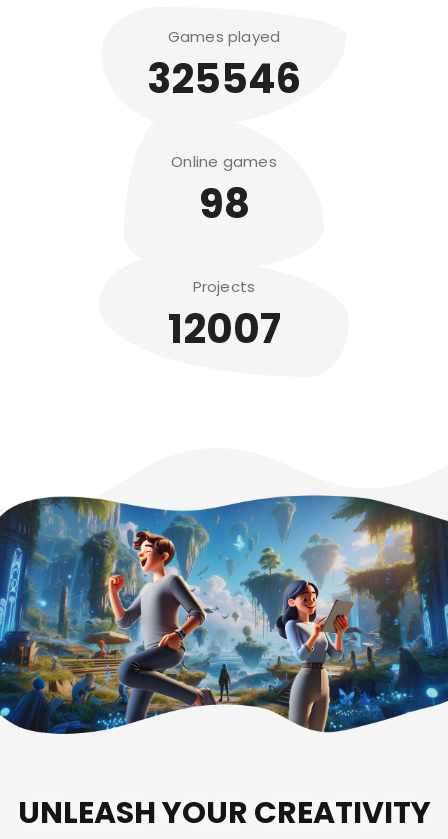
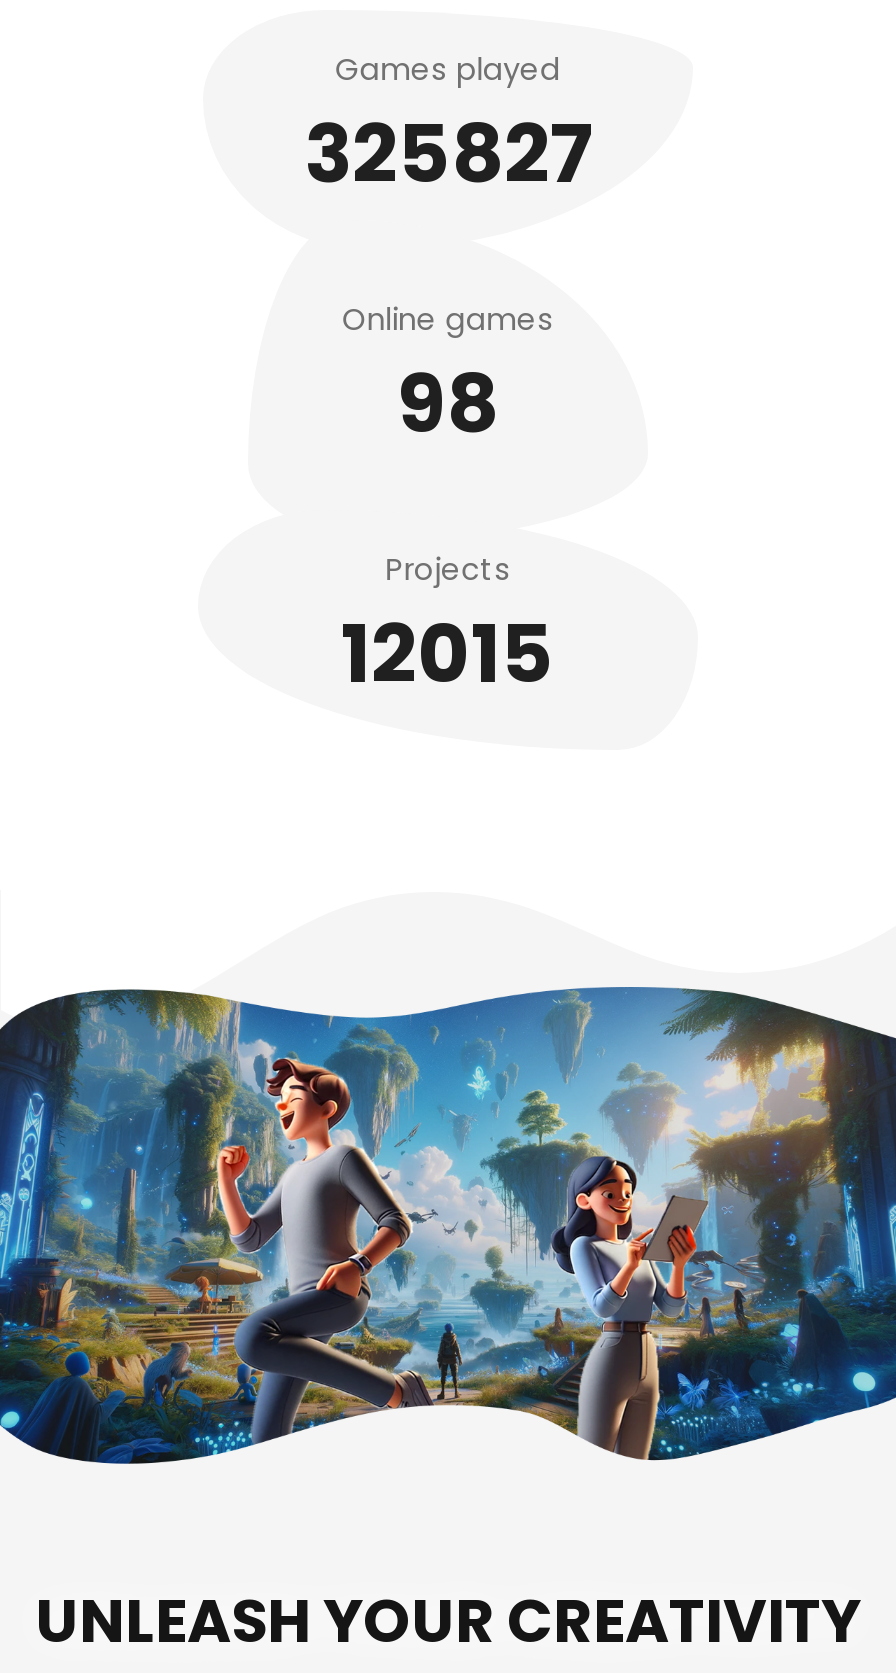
[147,51,301,107] 325546 -> [304,98,592,210] 325827
[167,301,280,357] 12007 -> [341,598,555,710] 12015

